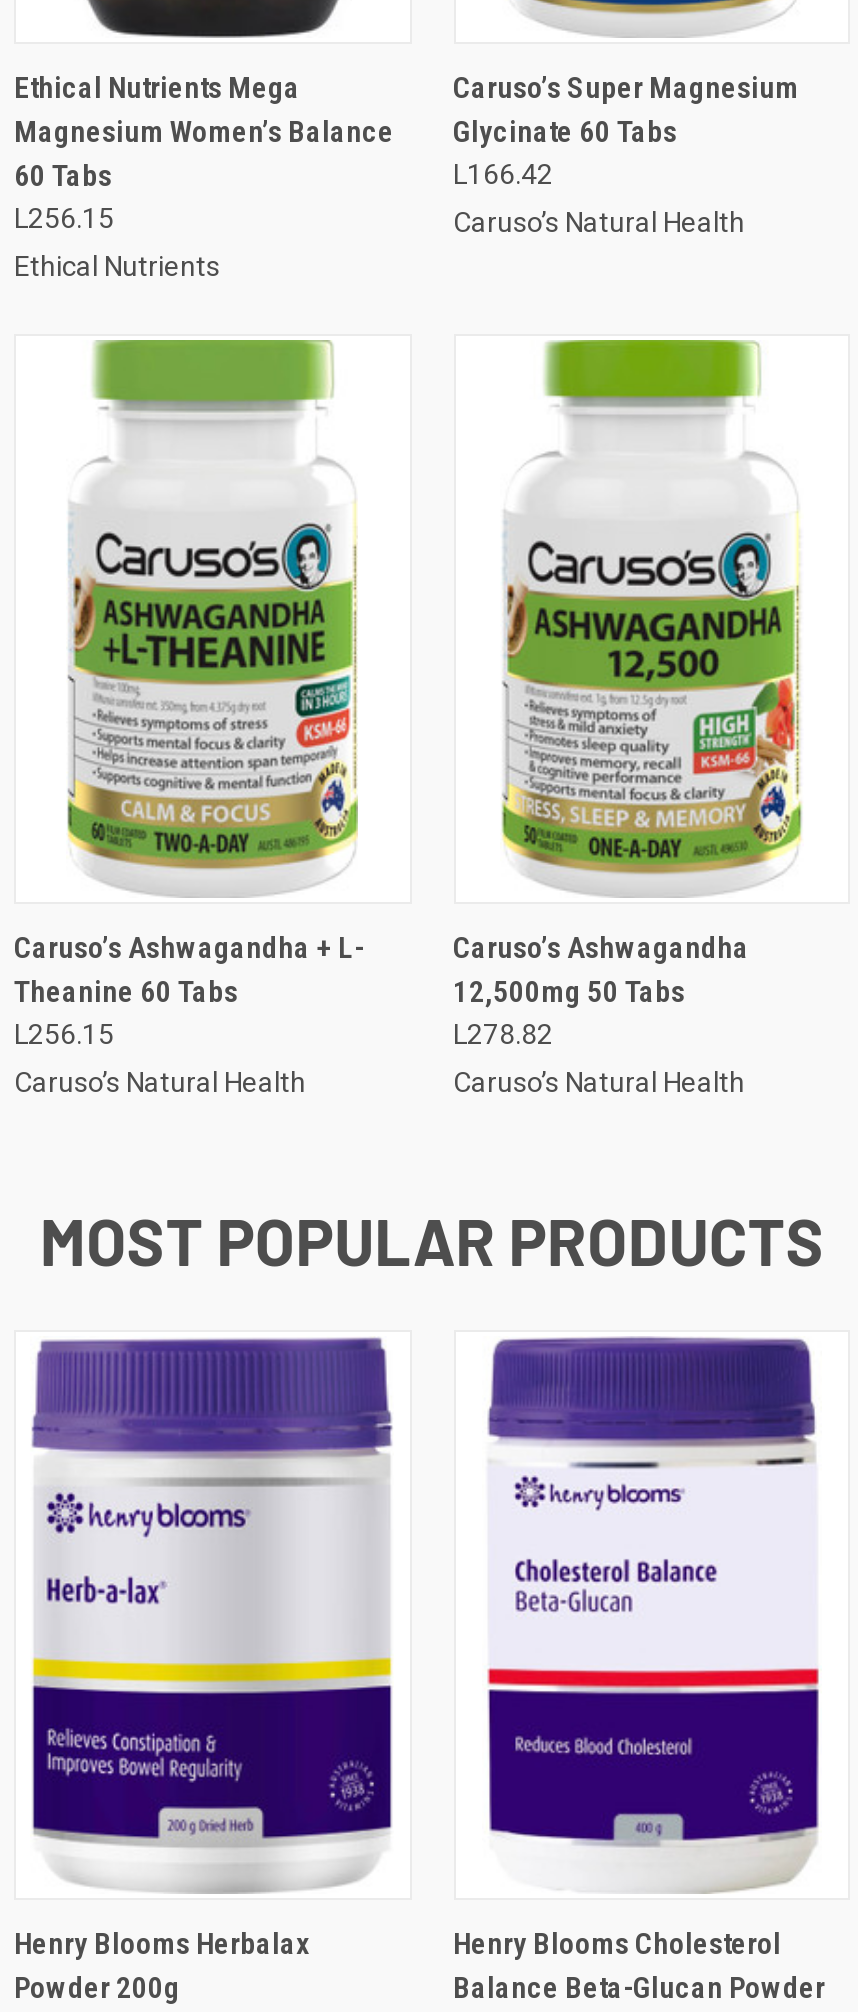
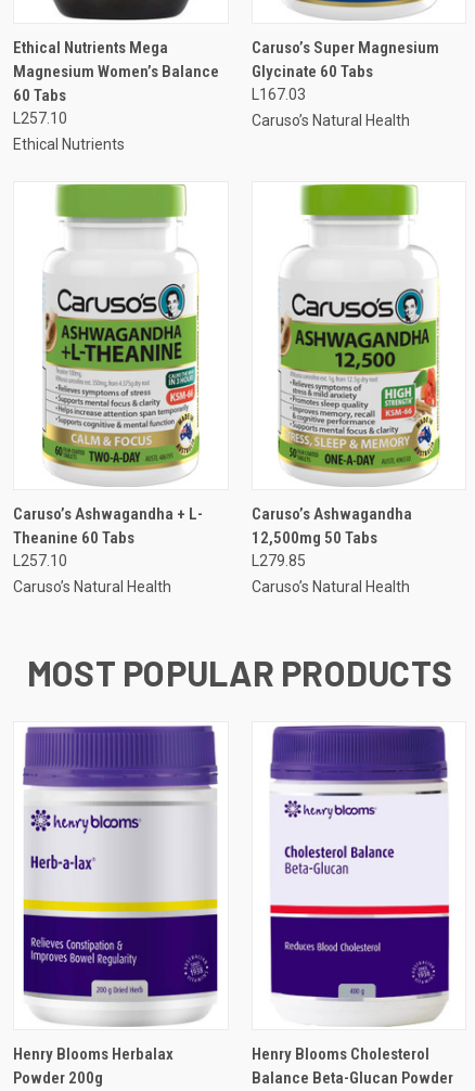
[453,159,553,191] L166.42 -> [251,86,305,103] L167.03
[14,203,114,235] L256.15 -> [13,110,67,127] L257.10
[14,1019,114,1051] L256.15 -> [13,552,67,570] L257.10
[453,1019,553,1051] L278.82 -> [251,552,305,570] L279.85

